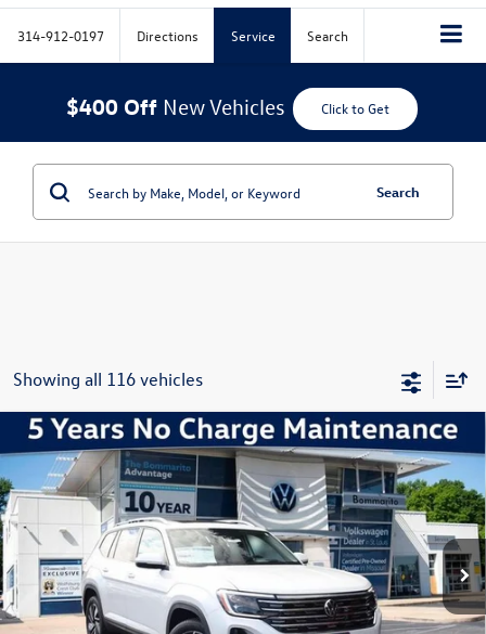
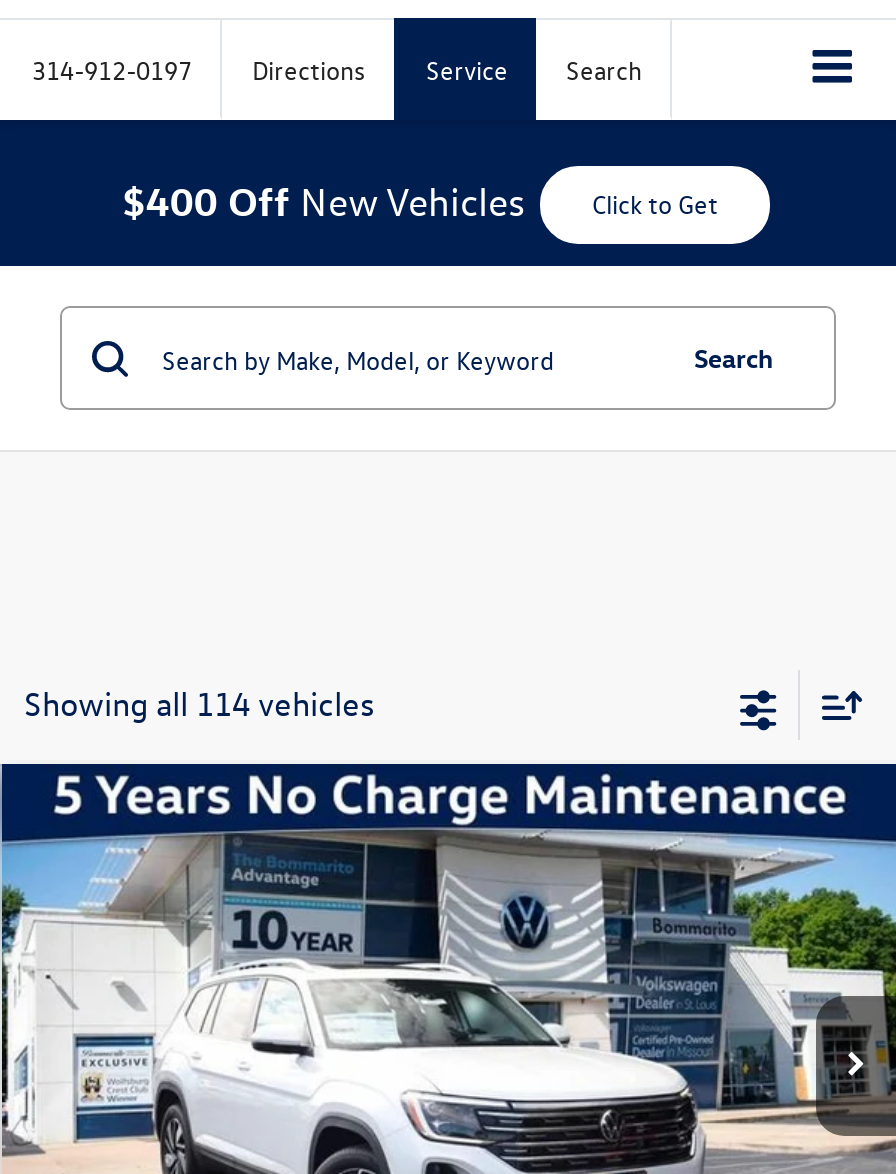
[13,368,203,390] Showing all 116 vehicles -> [24,682,374,724] Showing all 114 vehicles

